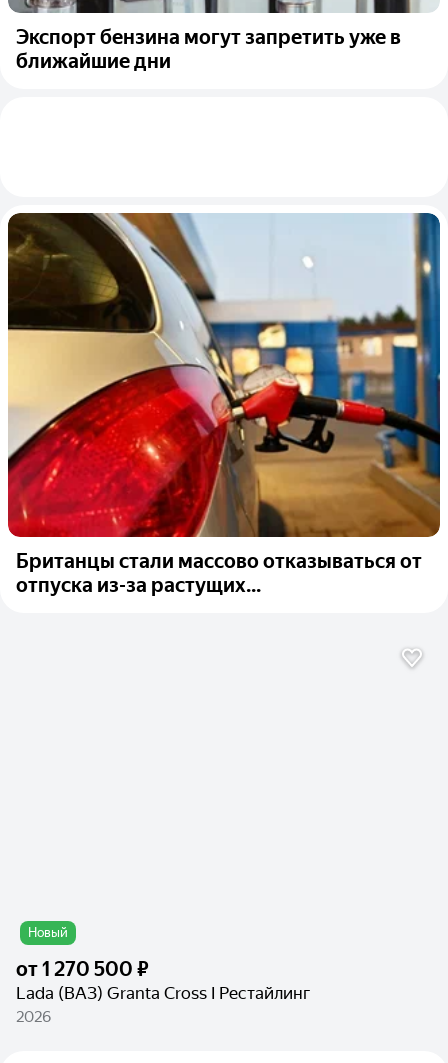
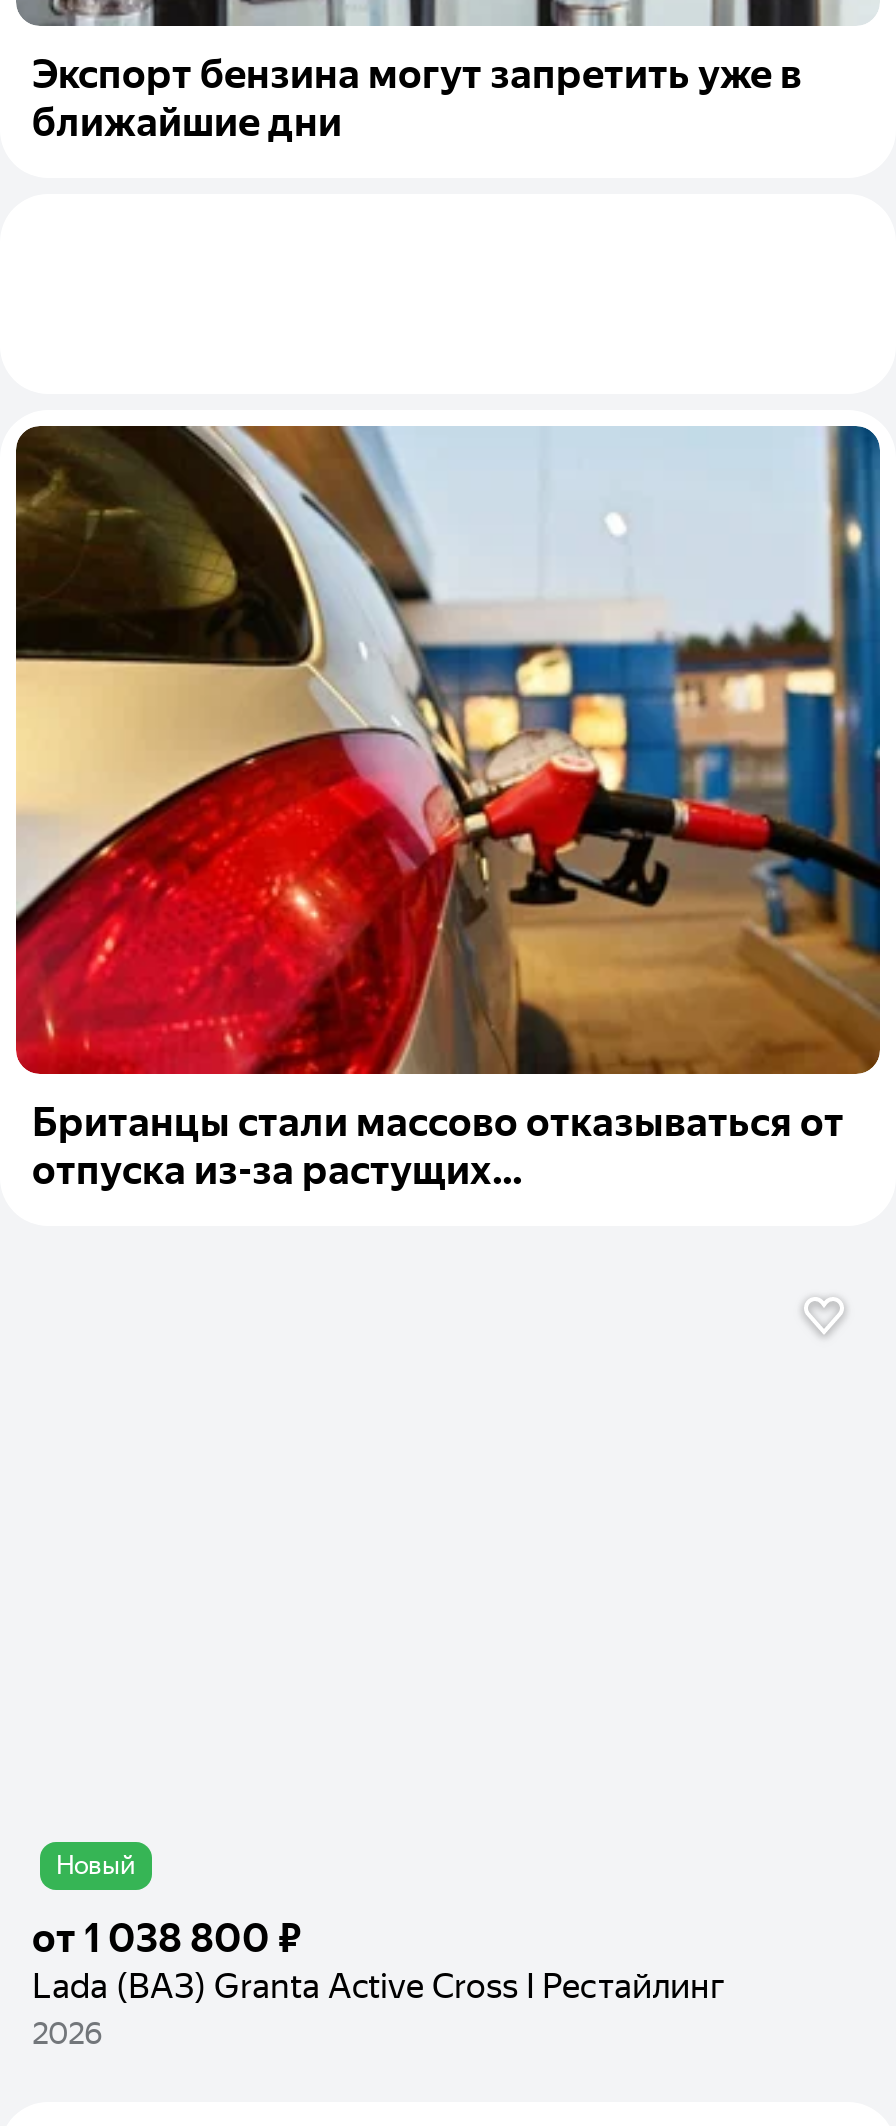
[16,957,310,1003] от 1 270 500 ₽ | Lada (ВАЗ) Granta Cross I Рестайлинг -> [32,1914,724,2006] от 1 038 800 ₽ | Lada (ВАЗ) Granta Active Cross I Рестайлинг

